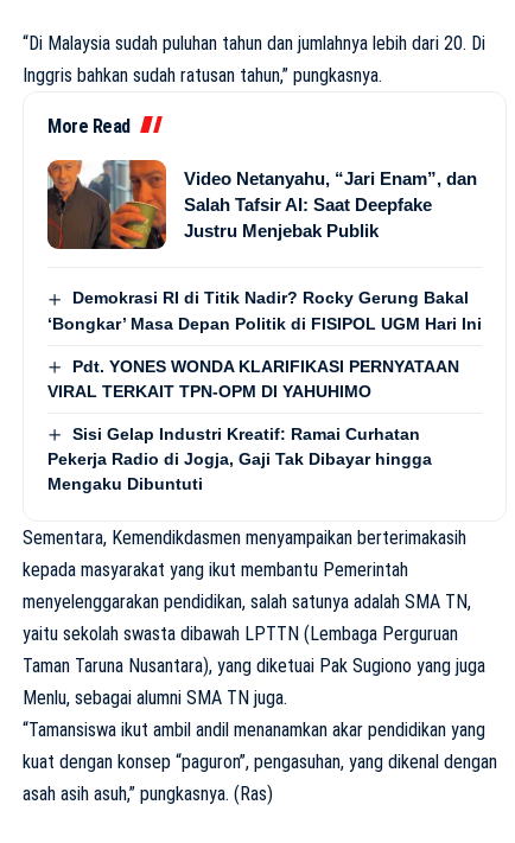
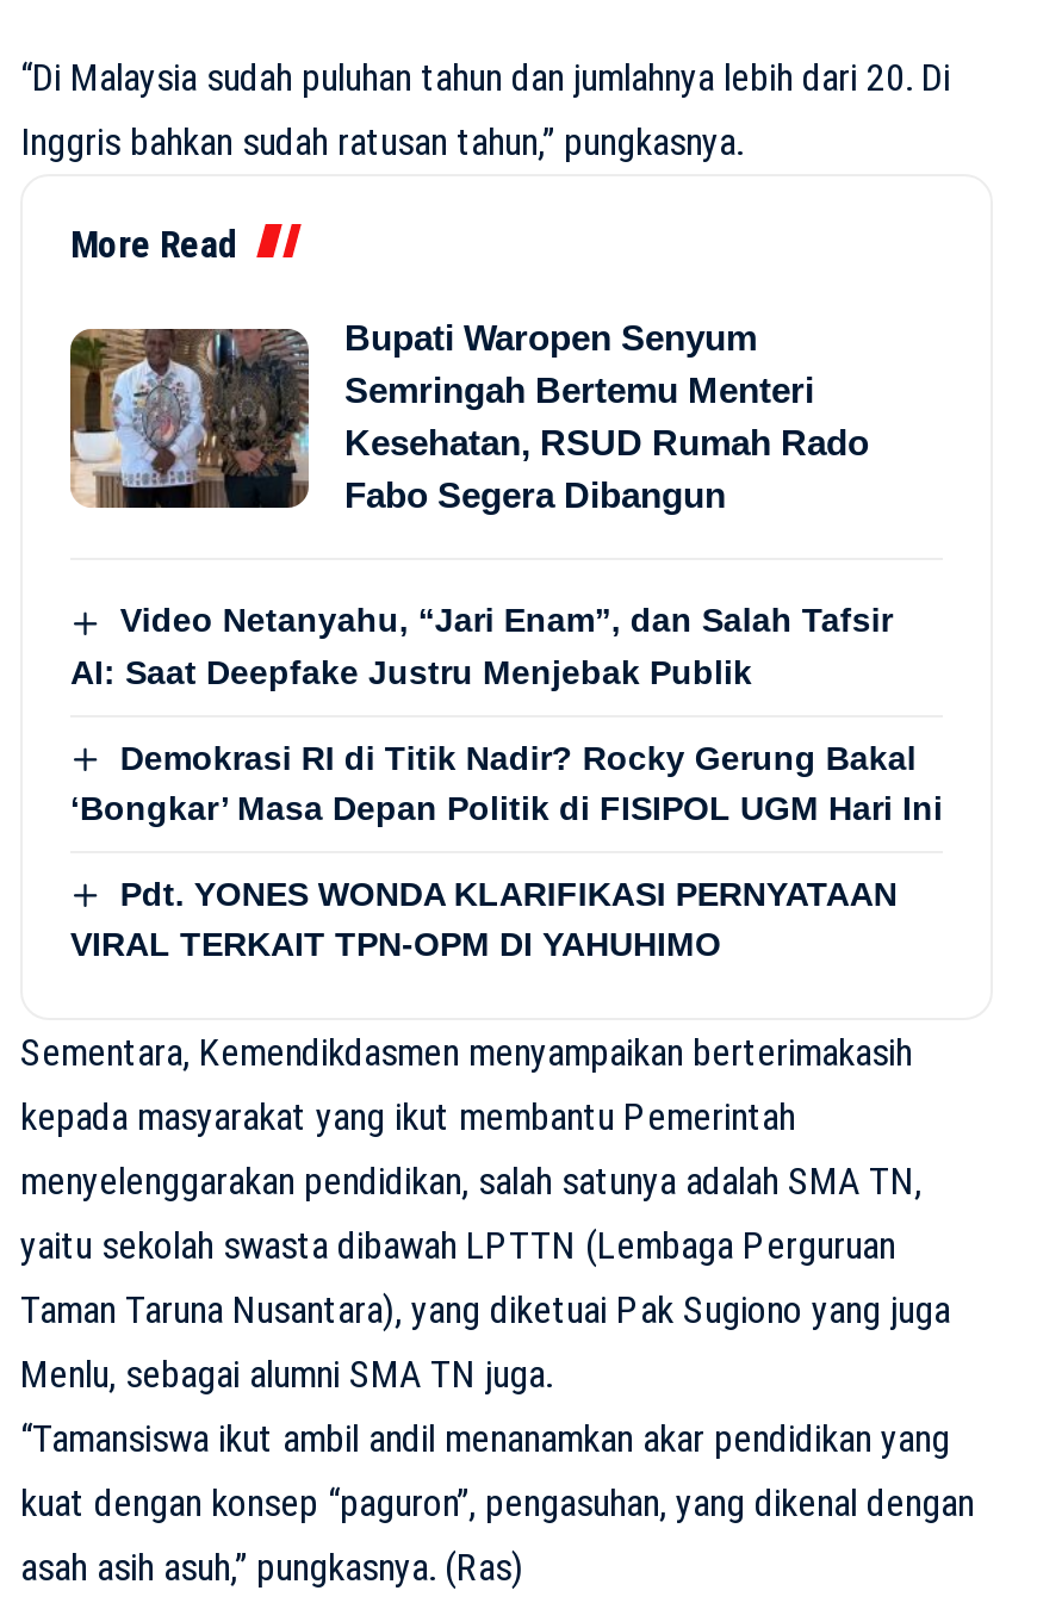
[46,159,477,240] [image] | Video Netanyahu, “Jari Enam”, dan | Salah Tafsir AI: Saat Deepfake | Justru Menjebak Publik -> [68,318,893,690] [image] | Bupati Waropen Senyum | Semringah Bertemu Menteri | Kesehatan, RSUD Rumah Rado | Fabo Segera Dibangun | Video Netanyahu, “Jari Enam”, dan Salah Tafsir | AI: Saat Deepfake Justru Menjebak Publik
moved [47,288,482,401] -> [70,738,943,963]: Demokrasi RI di Titik Nadir? Rocky Gerung Bakal | ‘Bongkar’ Masa Depan Politik di FISIPOL UGM Hari Ini | Pdt. YONES WONDA KLARIFIKASI PERNYATAAN | VIRAL TERKAIT TPN-OPM DI YAHUHIMO
[47,424,432,493] Sisi Gelap Industri Kreatif: Ramai Curhatan | Pekerja Radio di Jogja, Gaji Tak Dibayar hingga | Mengaku Dibuntuti -> none

